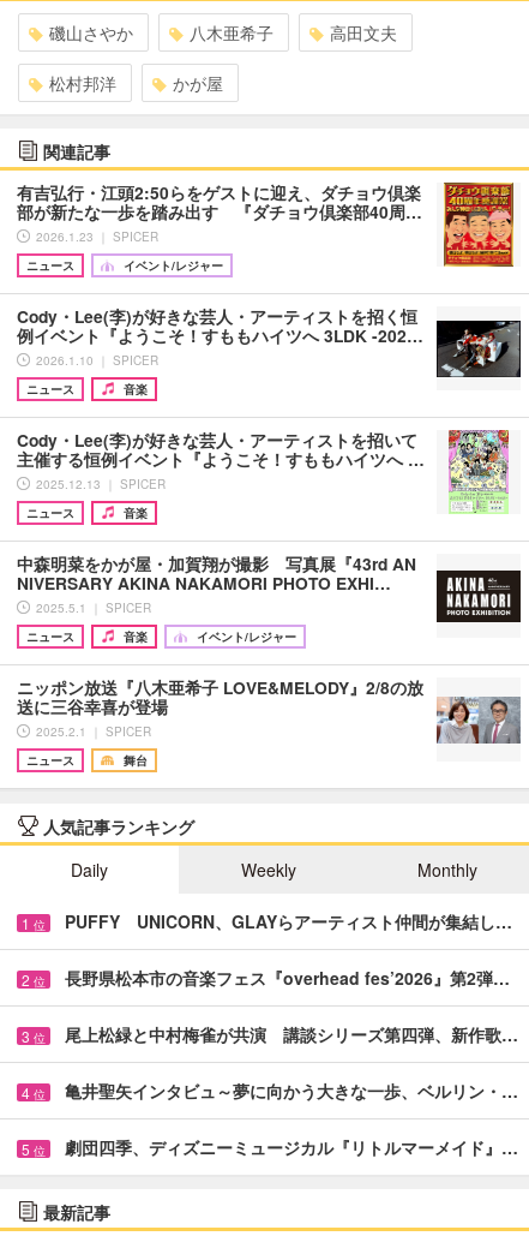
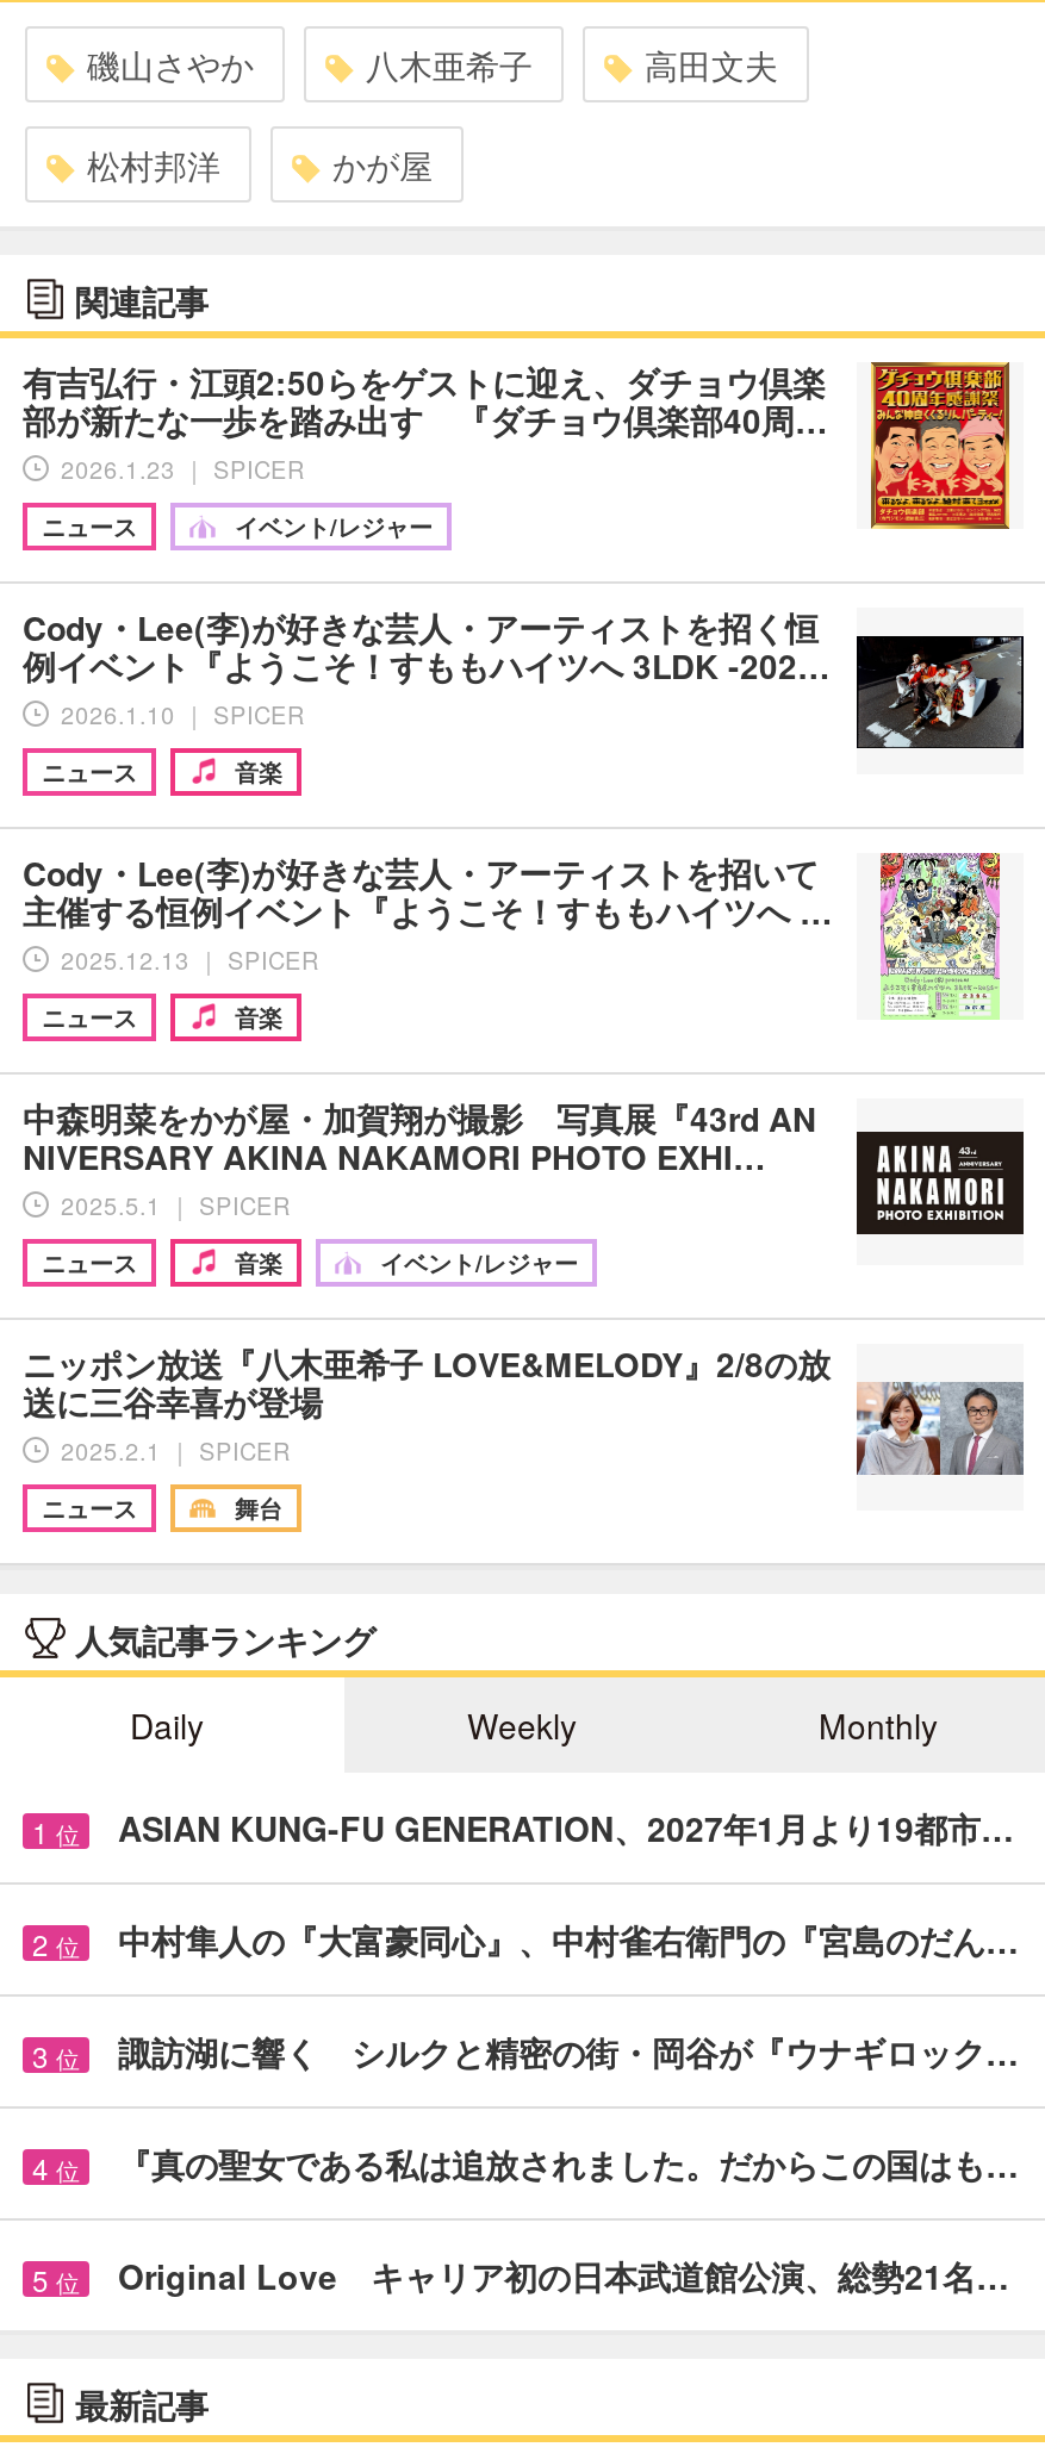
[65,910,512,934] PUFFY UNICORN、GLAYらアーティスト仲間が集結し… -> [118,1805,1014,1852] ASIAN KUNG-FU GENERATION、2027年1月より19都市…
[65,966,510,990] 長野県松本市の音楽フェス『overhead fes’2026』第2弾… -> [118,1917,1019,1964] 中村隼人の『大富豪同心』、中村雀右衛門の『宮島のだん…
[65,1023,518,1047] 尾上松緑と中村梅雀が共演 講談シリーズ第四弾、新作歌… -> [118,2029,1019,2076] 諏訪湖に響く シルクと精密の街・岡谷が『ウナギロック…
[65,1079,518,1103] 亀井聖矢インタビュ～夢に向かう大きな一歩、ベルリン・… -> [118,2141,1019,2188] 『真の聖女である私は追放されました。だからこの国はも…
[65,1136,518,1160] 劇団四季、ディズニーミュージカル『リトルマーメイド』… -> [118,2253,1009,2300] Original Love キャリア初の日本武道館公演、総勢21名…

